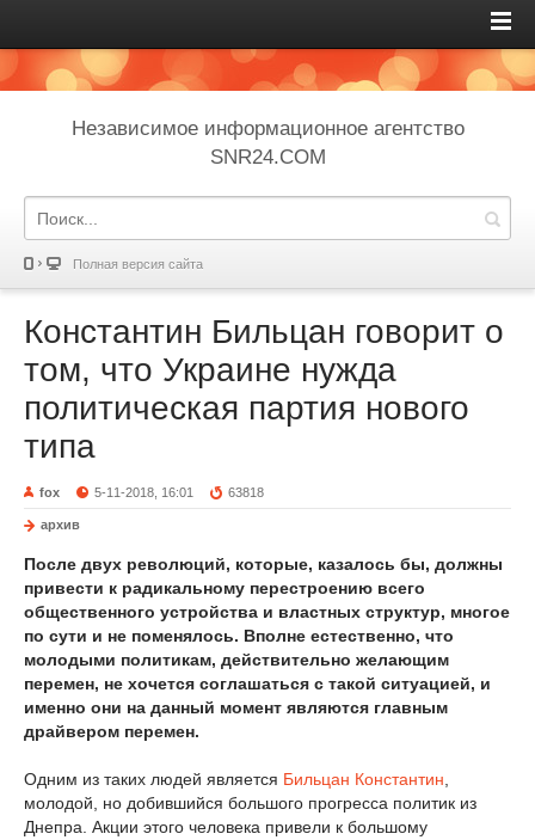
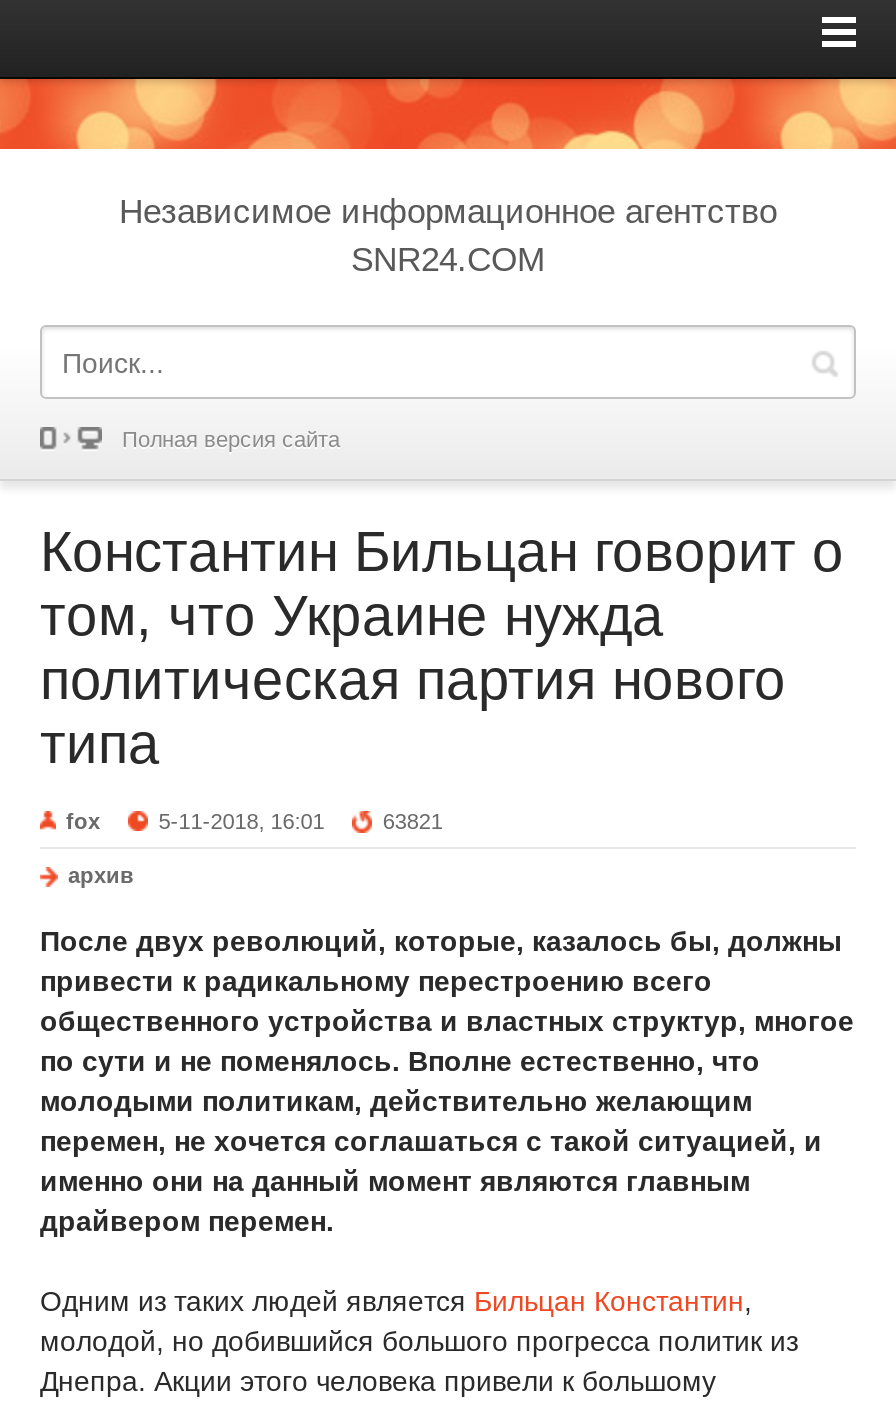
[229,485,264,499] 63818 -> [383,809,443,833] 63821

